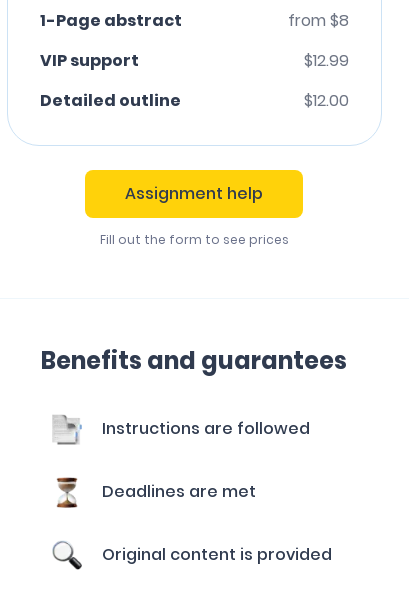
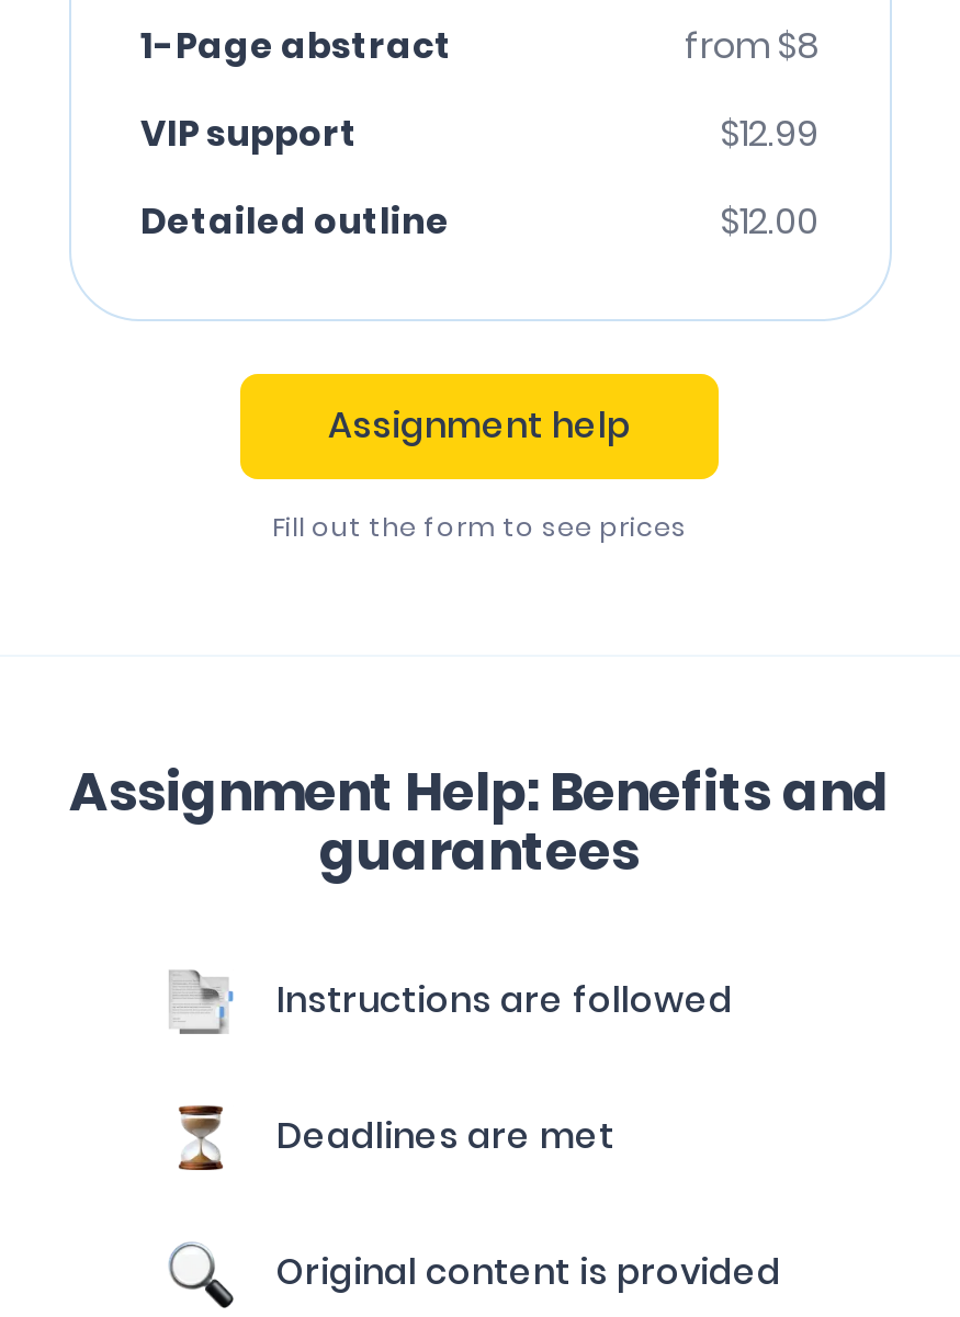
[41,344,347,377] Benefits and guarantees -> [69,754,890,886] Assignment Help: Benefits and | guarantees

